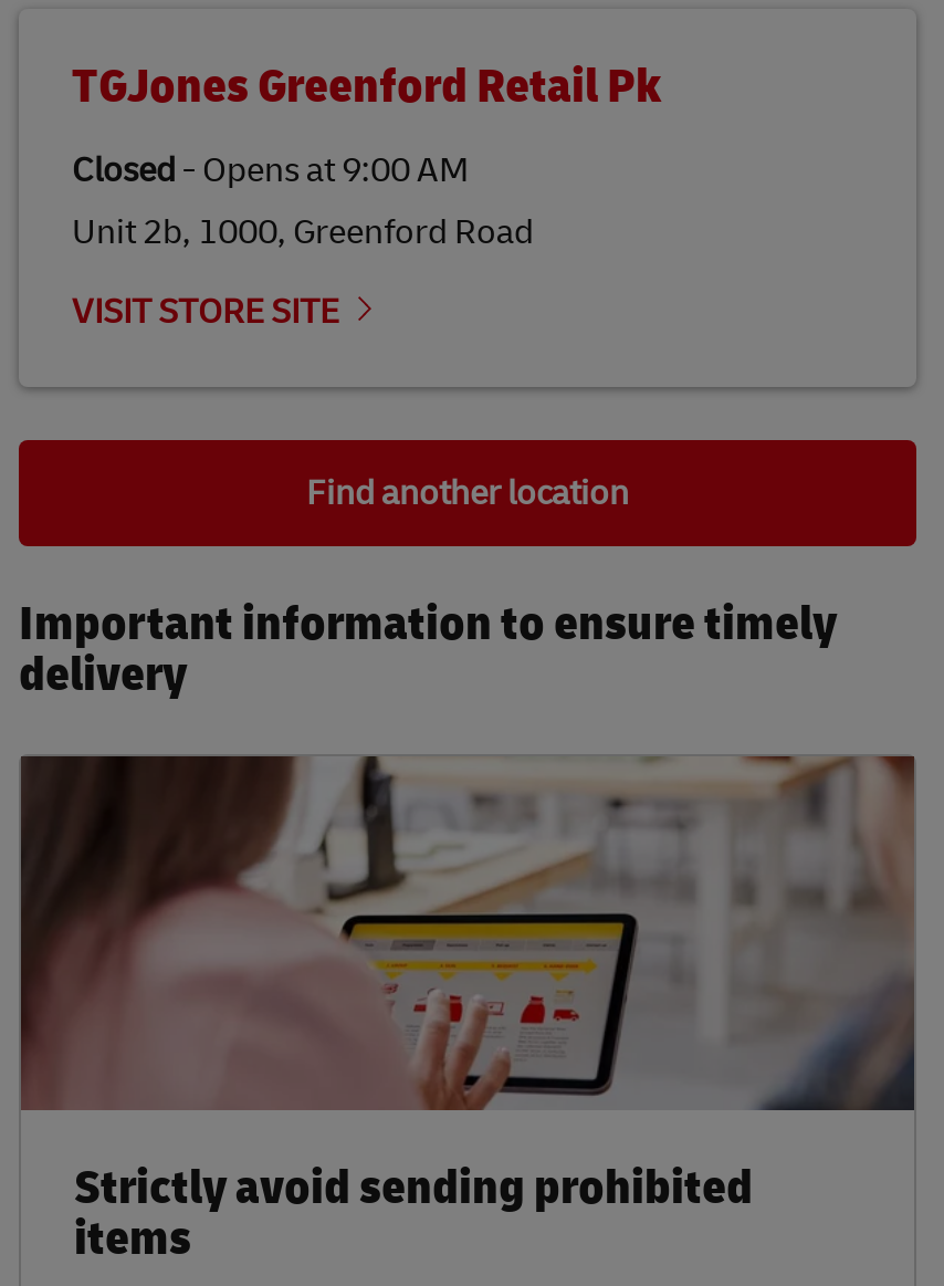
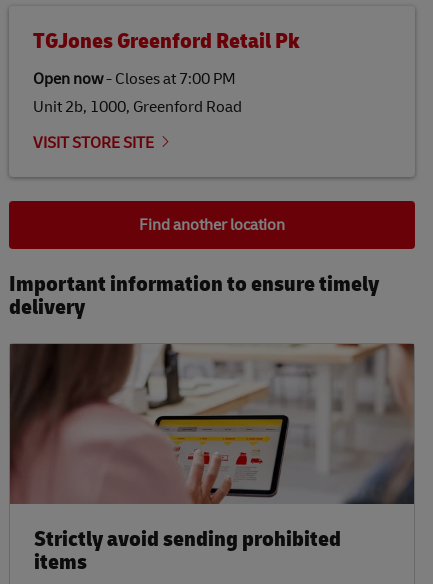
[72,148,470,192] Closed - Opens at 9:00 AM -> [33,69,236,89] Open now - Closes at 7:00 PM

